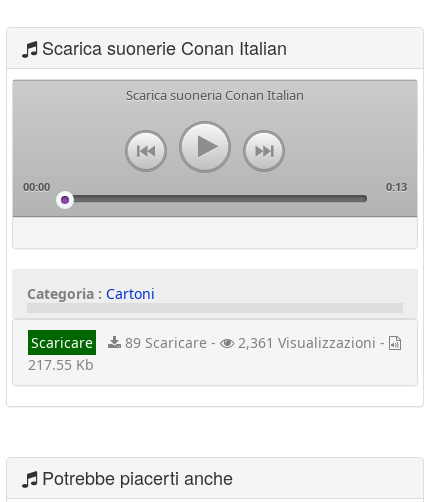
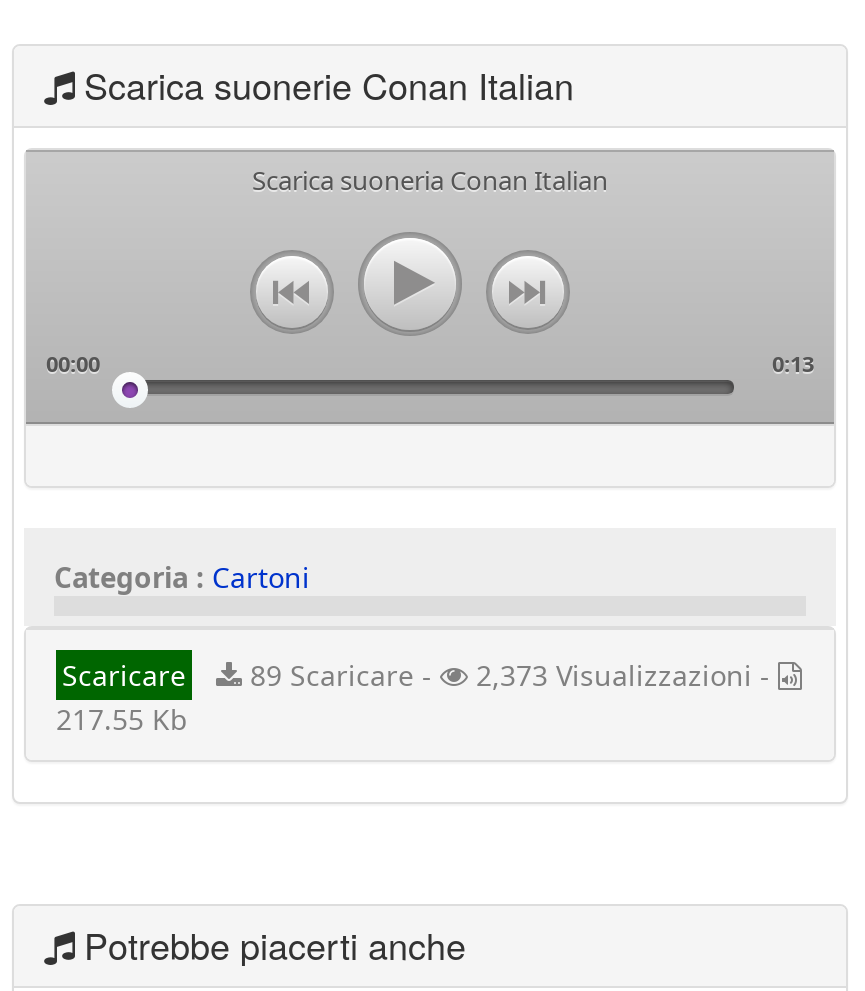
[234,333,389,352] 2,361 Visualizzazioni - -> [468,656,778,694] 2,373 Visualizzazioni -

